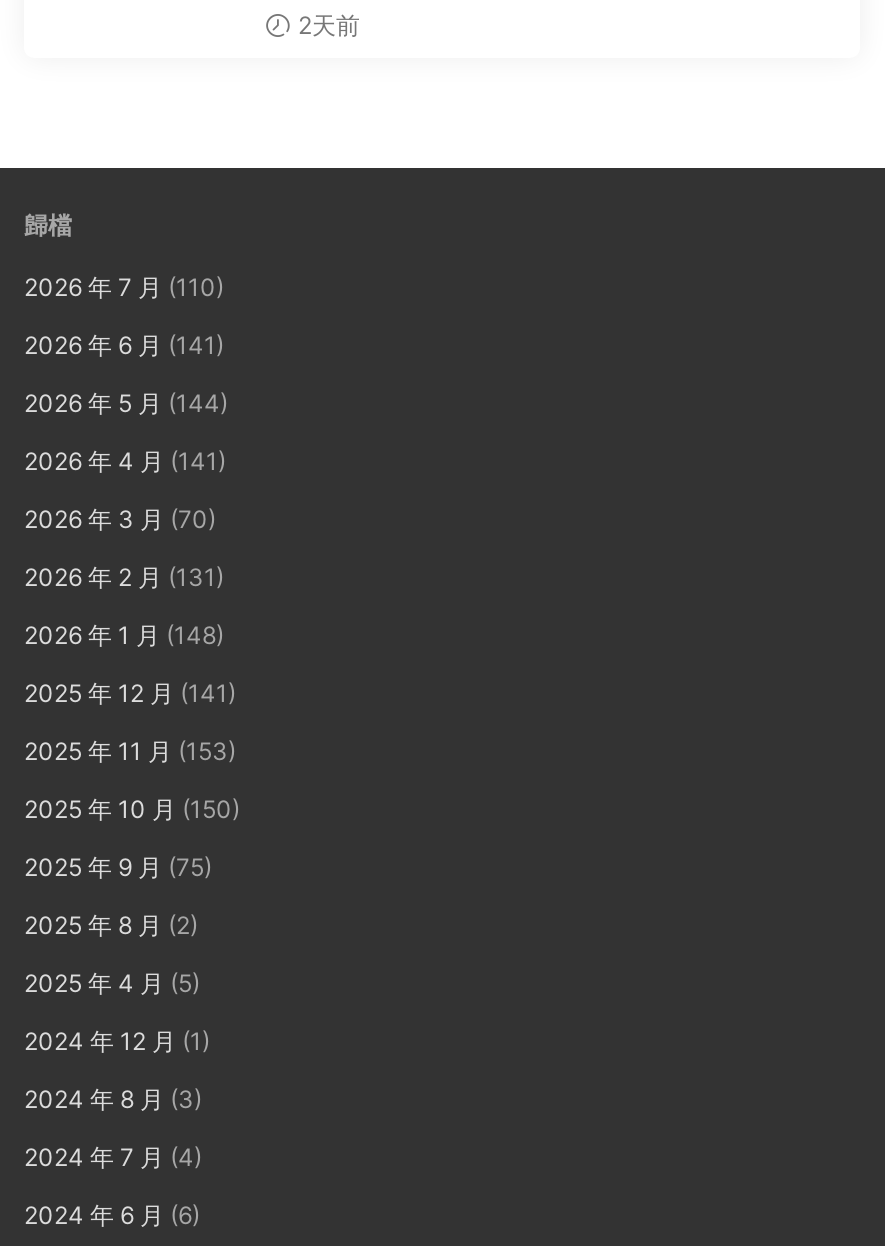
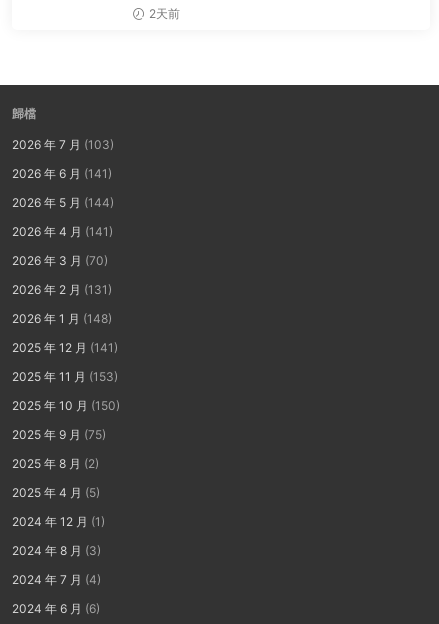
[24,271,224,301] 2026 年 7 月(110) -> [12,137,114,152] 2026 年 7 月(103)

